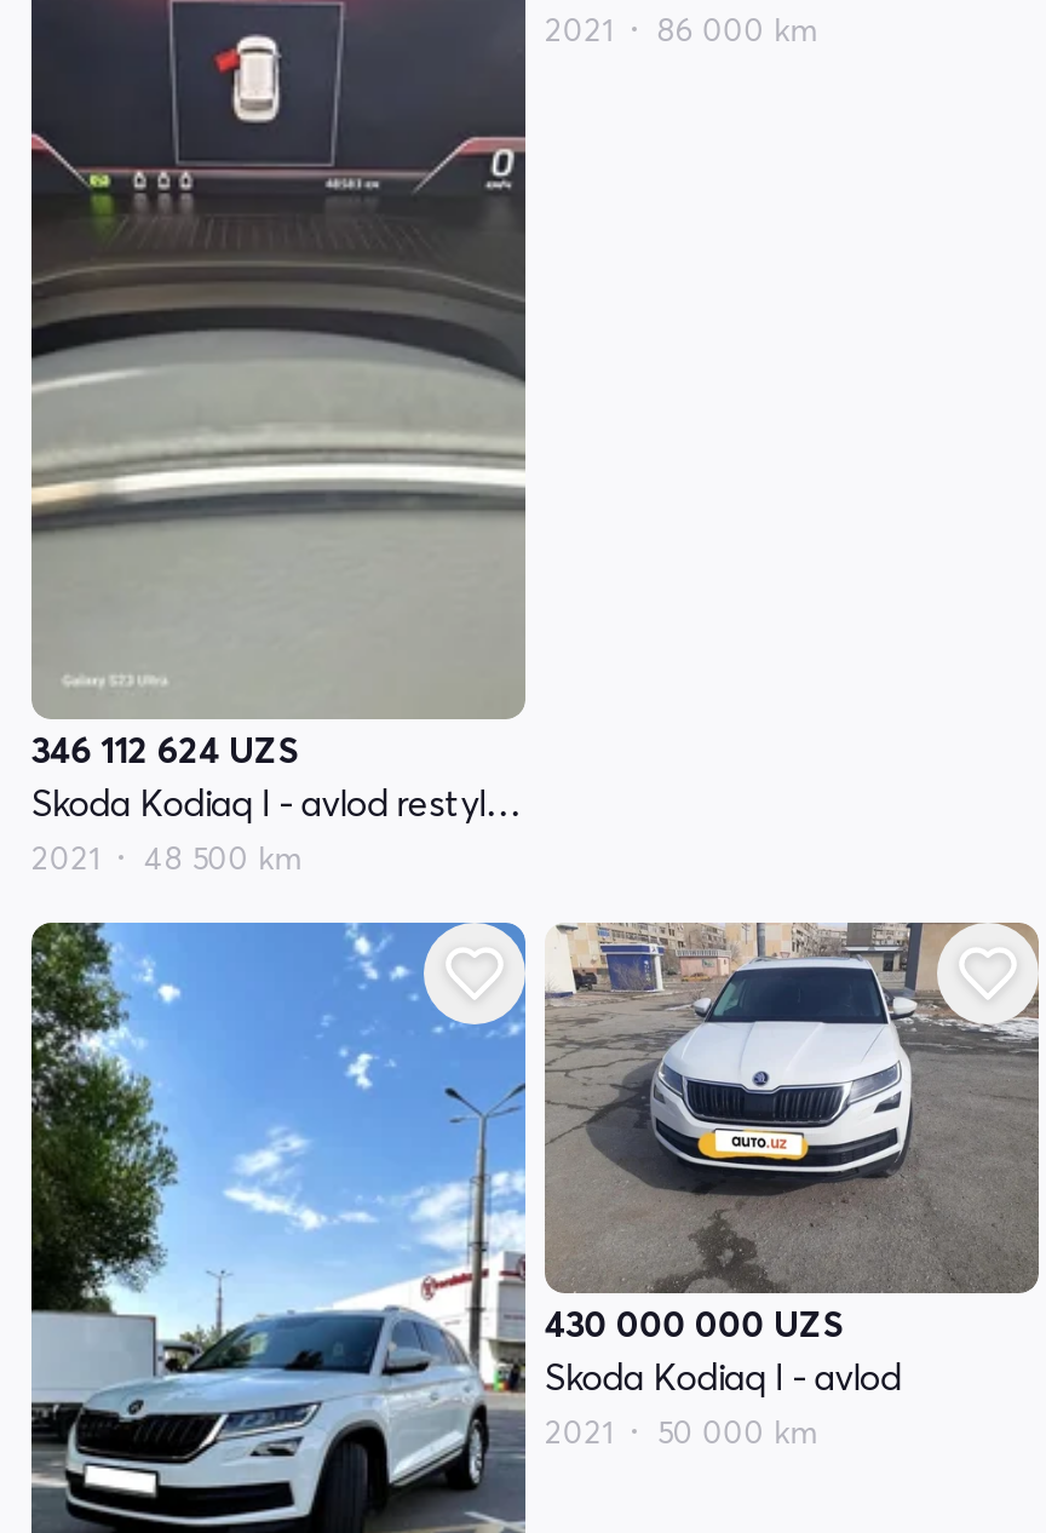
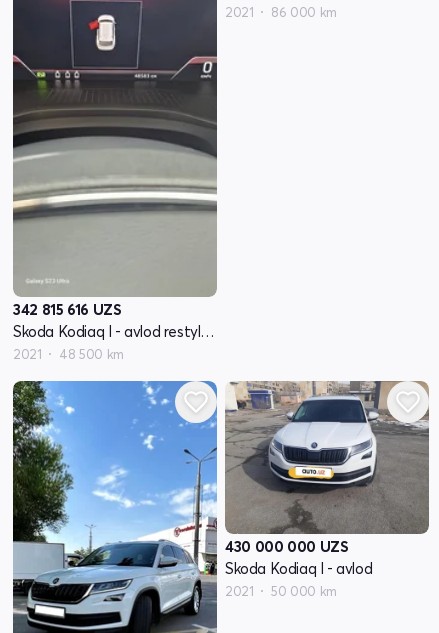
[31,726,299,772] 346 112 624 UZS -> [13,300,121,319] 342 815 616 UZS

